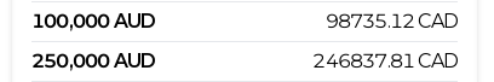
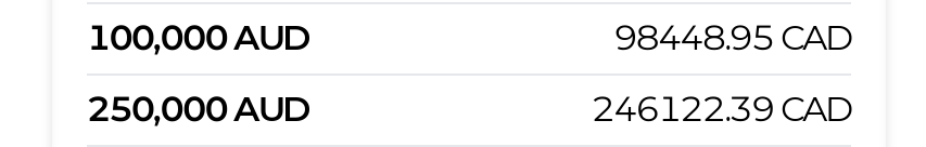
[325,10,458,33] 98735.12 CAD -> [614,17,851,58] 98448.95 CAD
[313,49,458,72] 246837.81 CAD -> [591,89,851,130] 246122.39 CAD

